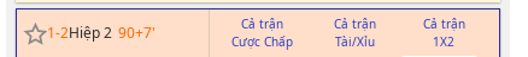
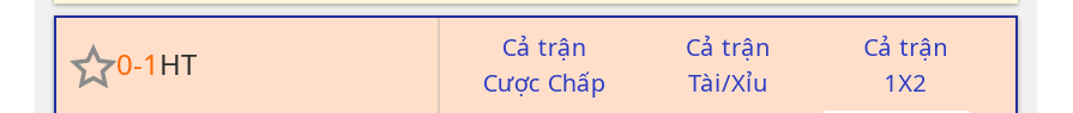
[47,23,156,43] 1 - 2Hiệp 2 90+7' -> [116,44,198,85] 0- 1 HT

